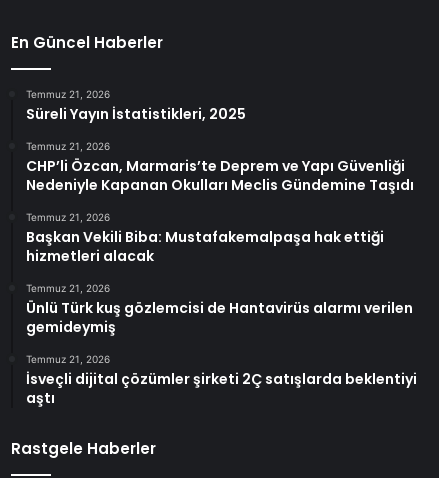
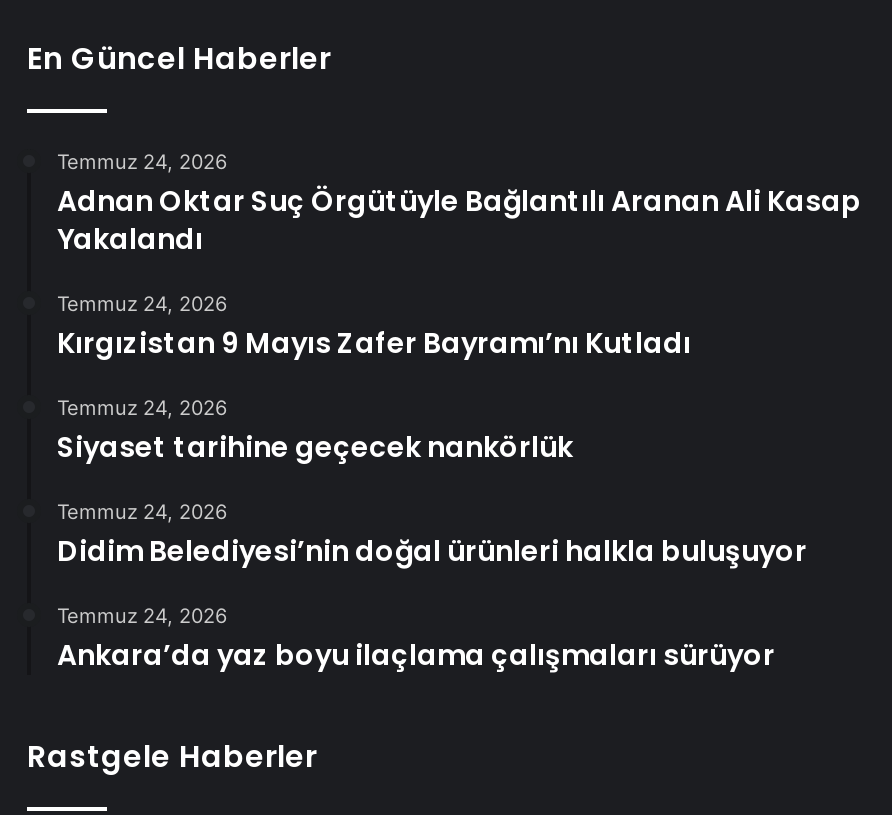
[26,88,246,124] Temmuz 21, 2026 | Süreli Yayın İstatistikleri, 2025 -> [57,149,861,259] Temmuz 24, 2026 | Adnan Oktar Suç Örgütüyle Bağlantılı Aranan Ali Kasap | Yakalandı
[26,140,414,195] Temmuz 21, 2026 | CHP’li Özcan, Marmaris’te Deprem ve Yapı Güvenliği | Nedeniyle Kapanan Okulları Meclis Gündemine Taşıdı -> [57,291,691,363] Temmuz 24, 2026 | Kırgızistan 9 Mayıs Zafer Bayramı’nı Kutladı
[26,211,384,266] Temmuz 21, 2026 | Başkan Vekili Biba: Mustafakemalpaşa hak ettiği | hizmetleri alacak -> [57,395,573,467] Temmuz 24, 2026 | Siyaset tarihine geçecek nankörlük
[26,282,413,337] Temmuz 21, 2026 | Ünlü Türk kuş gözlemcisi de Hantavirüs alarmı verilen | gemideymiş -> [57,499,807,571] Temmuz 24, 2026 | Didim Belediyesi’nin doğal ürünleri halkla buluşuyor
[26,353,417,408] Temmuz 21, 2026 | İsveçli dijital çözümler şirketi 2Ç satışlarda beklentiyi | aştı -> [57,603,775,675] Temmuz 24, 2026 | Ankara’da yaz boyu ilaçlama çalışmaları sürüyor

